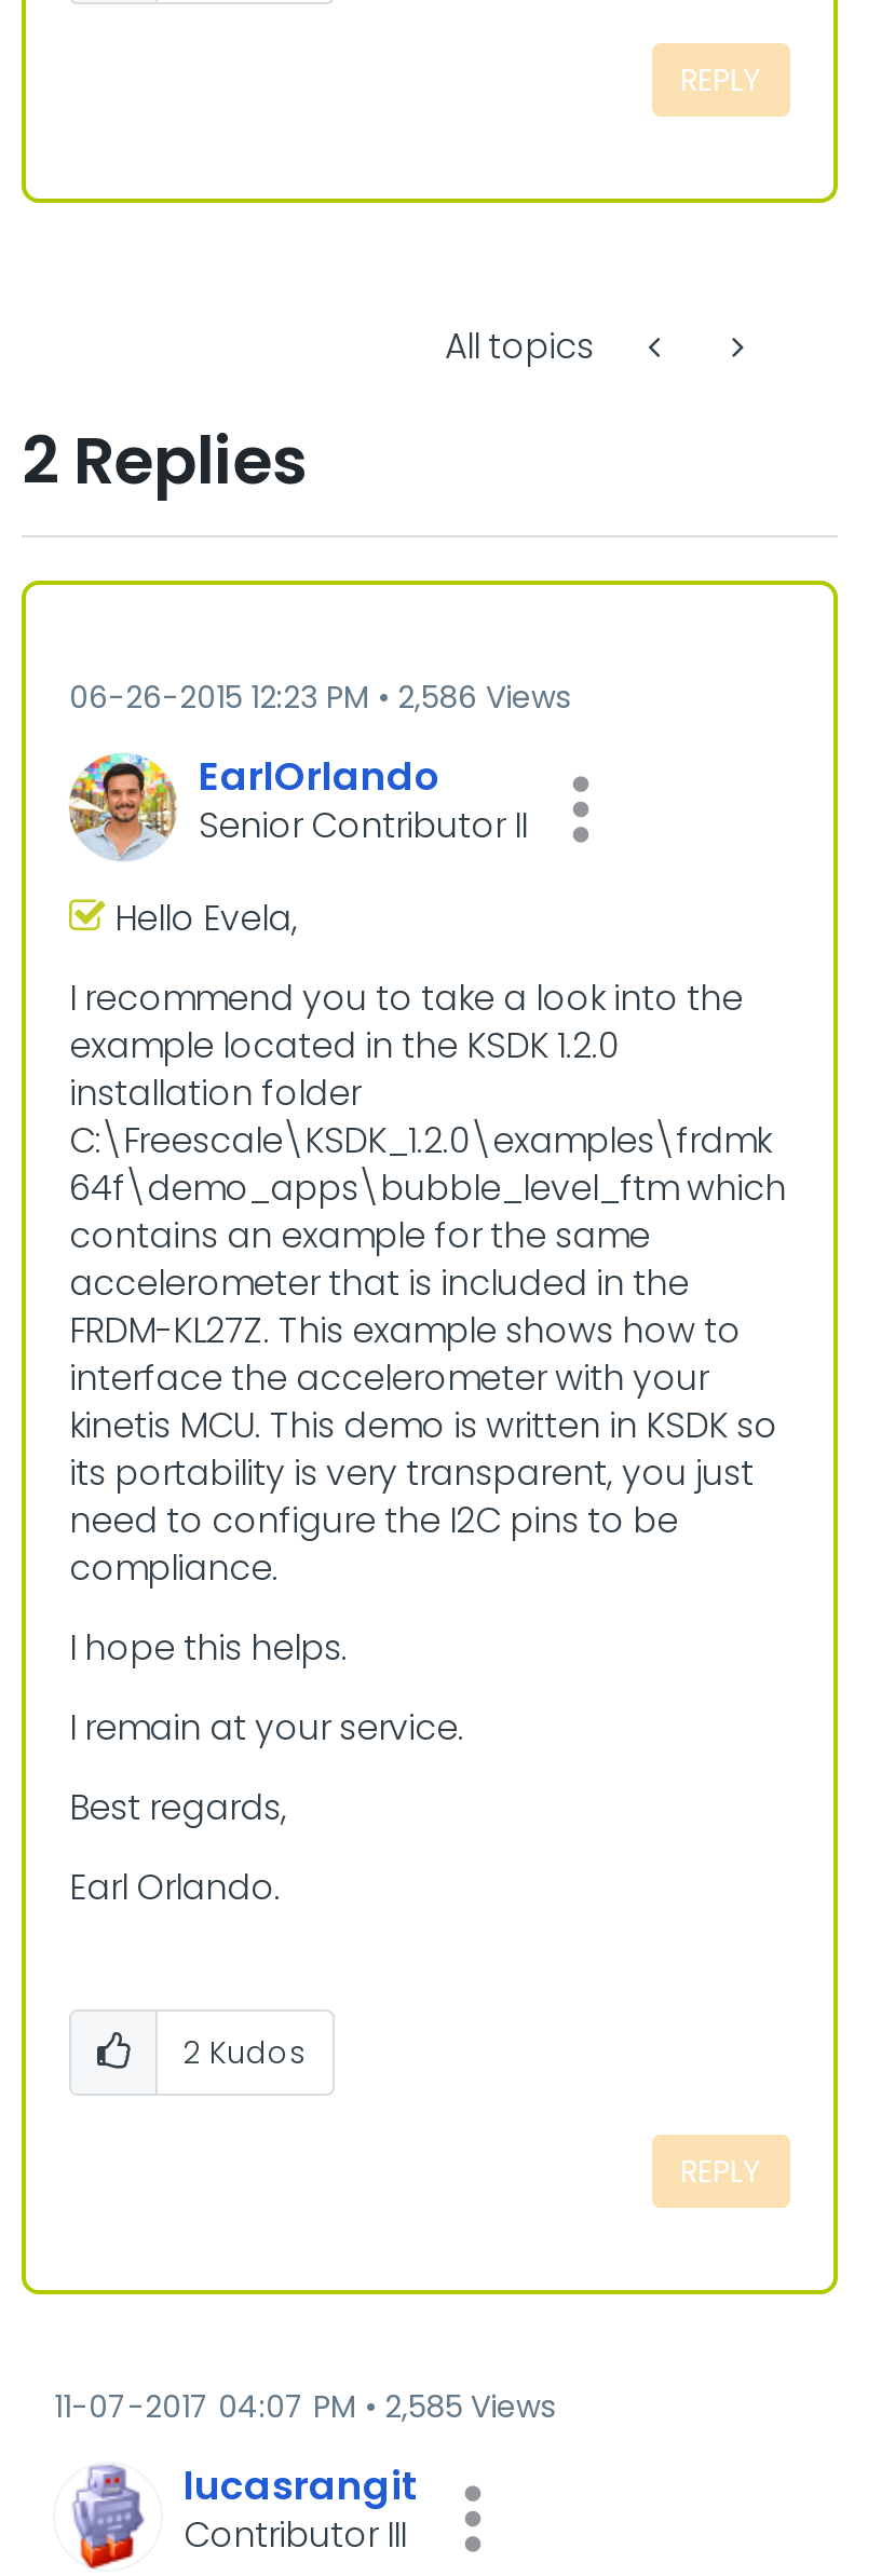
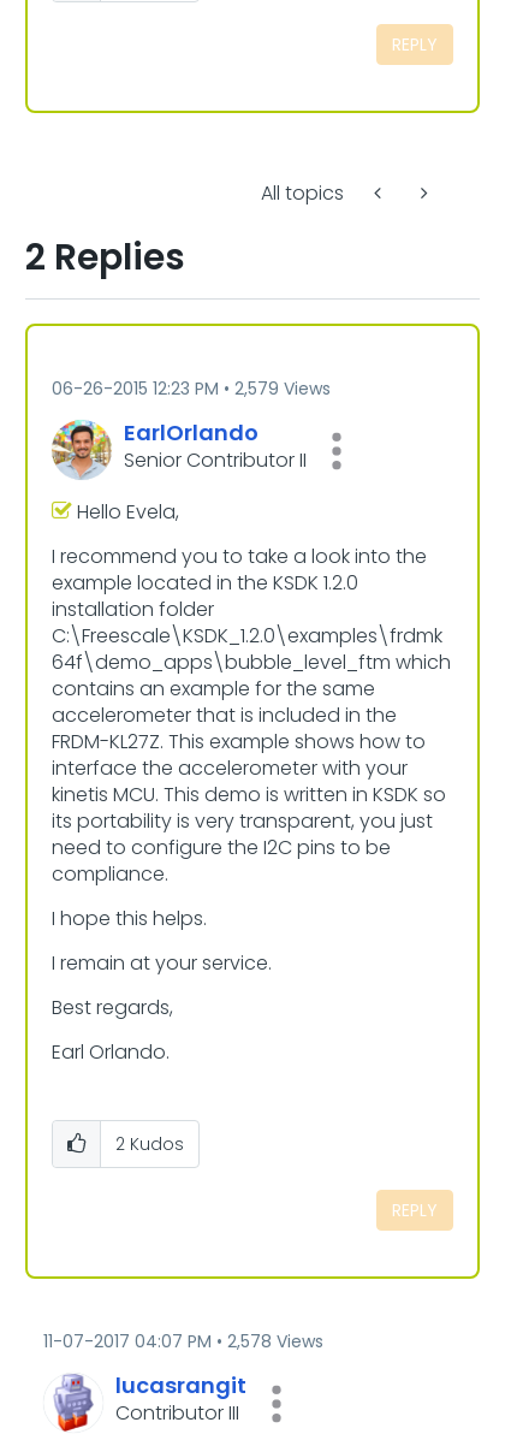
[69,676,570,719] 06-26-2015 12:23 PM 2,586 Views -> [52,377,331,401] 06-26-2015 12:23 PM 2,579 Views
[54,2385,555,2428] 11-07-2017 04:07 PM 2,585 Views -> [43,1329,323,1353] 11-07-2017 04:07 PM 2,578 Views

